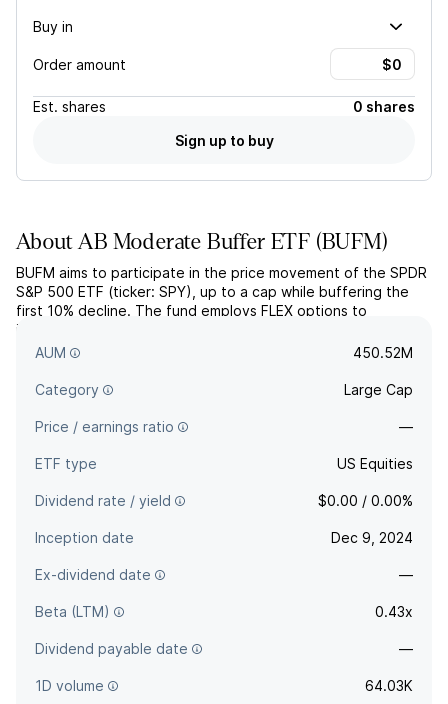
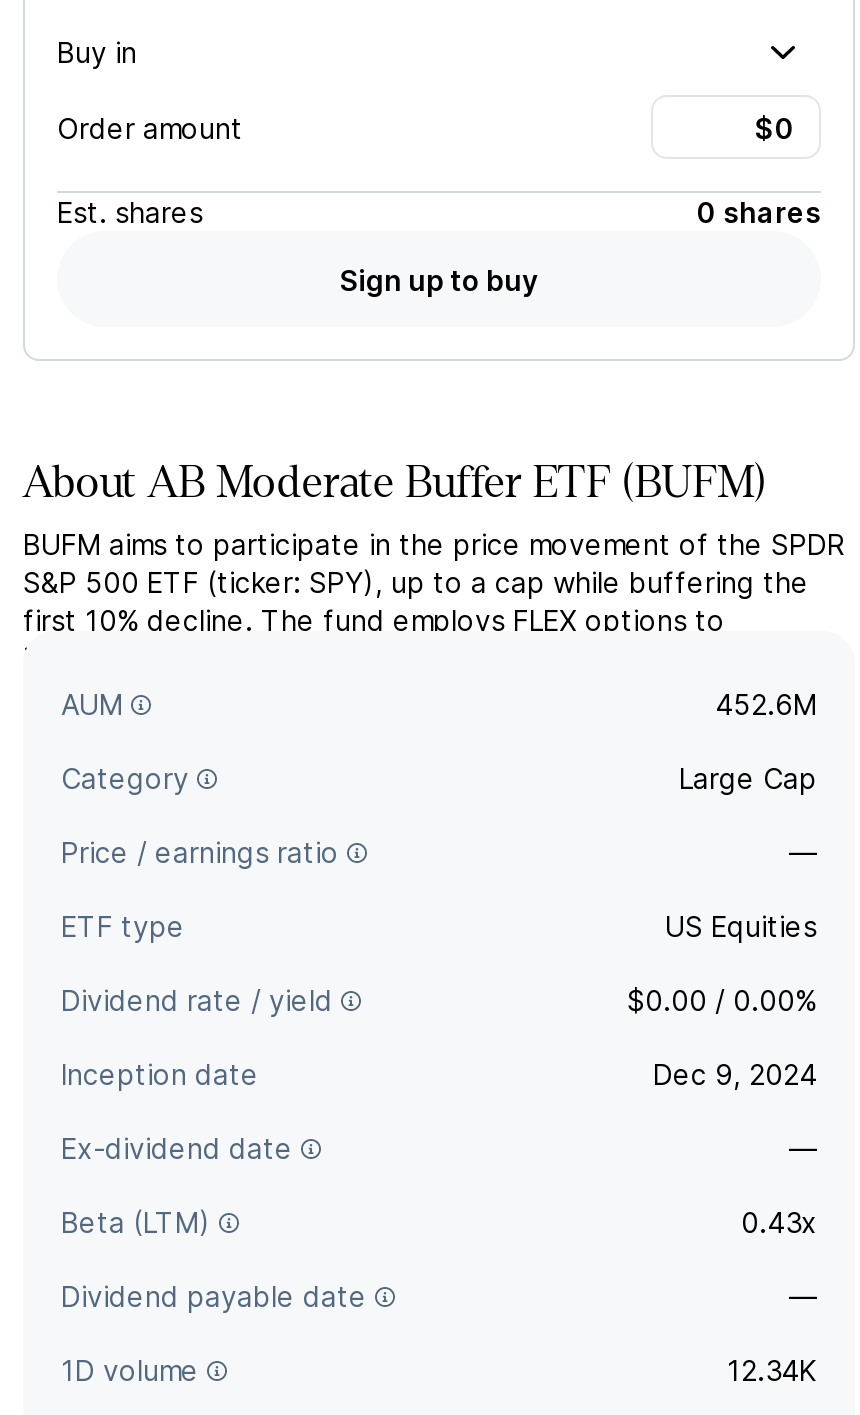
[353,344,413,361] 450.52M -> [715,687,817,721] 452.6M
[365,677,413,694] 64.03K -> [727,1353,817,1387] 12.34K

